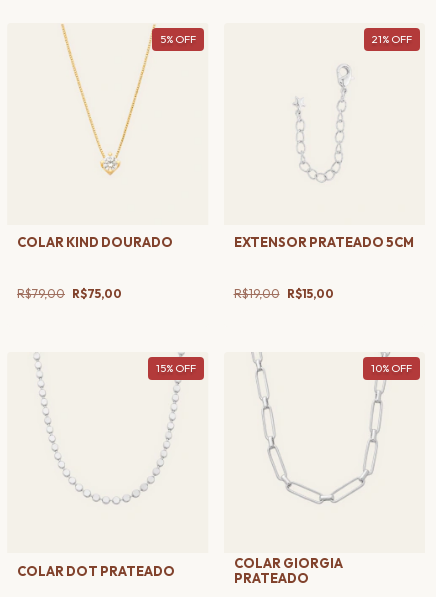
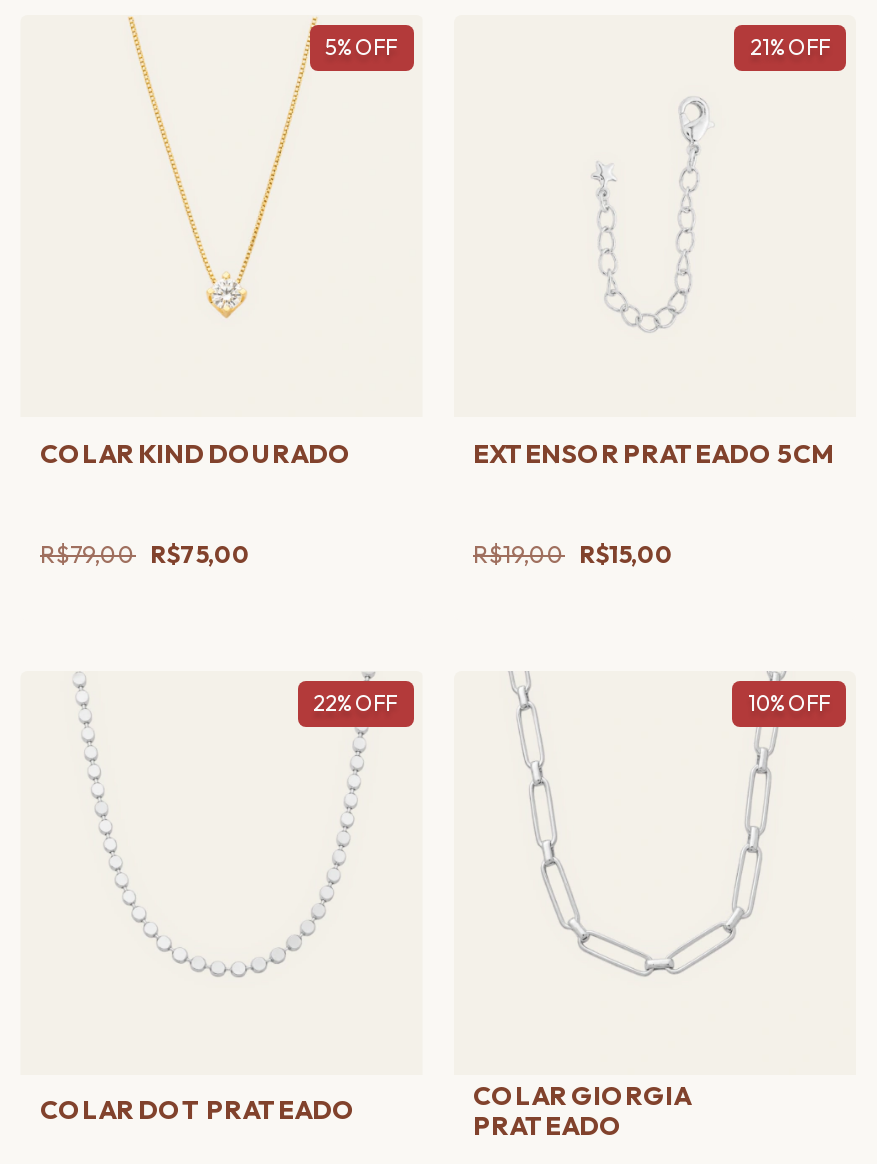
[155,361,195,375] 15% OFF -> [313,690,397,718] 22% OFF

